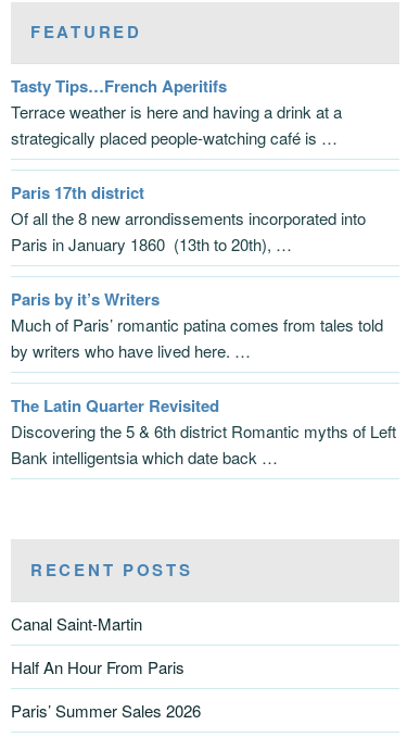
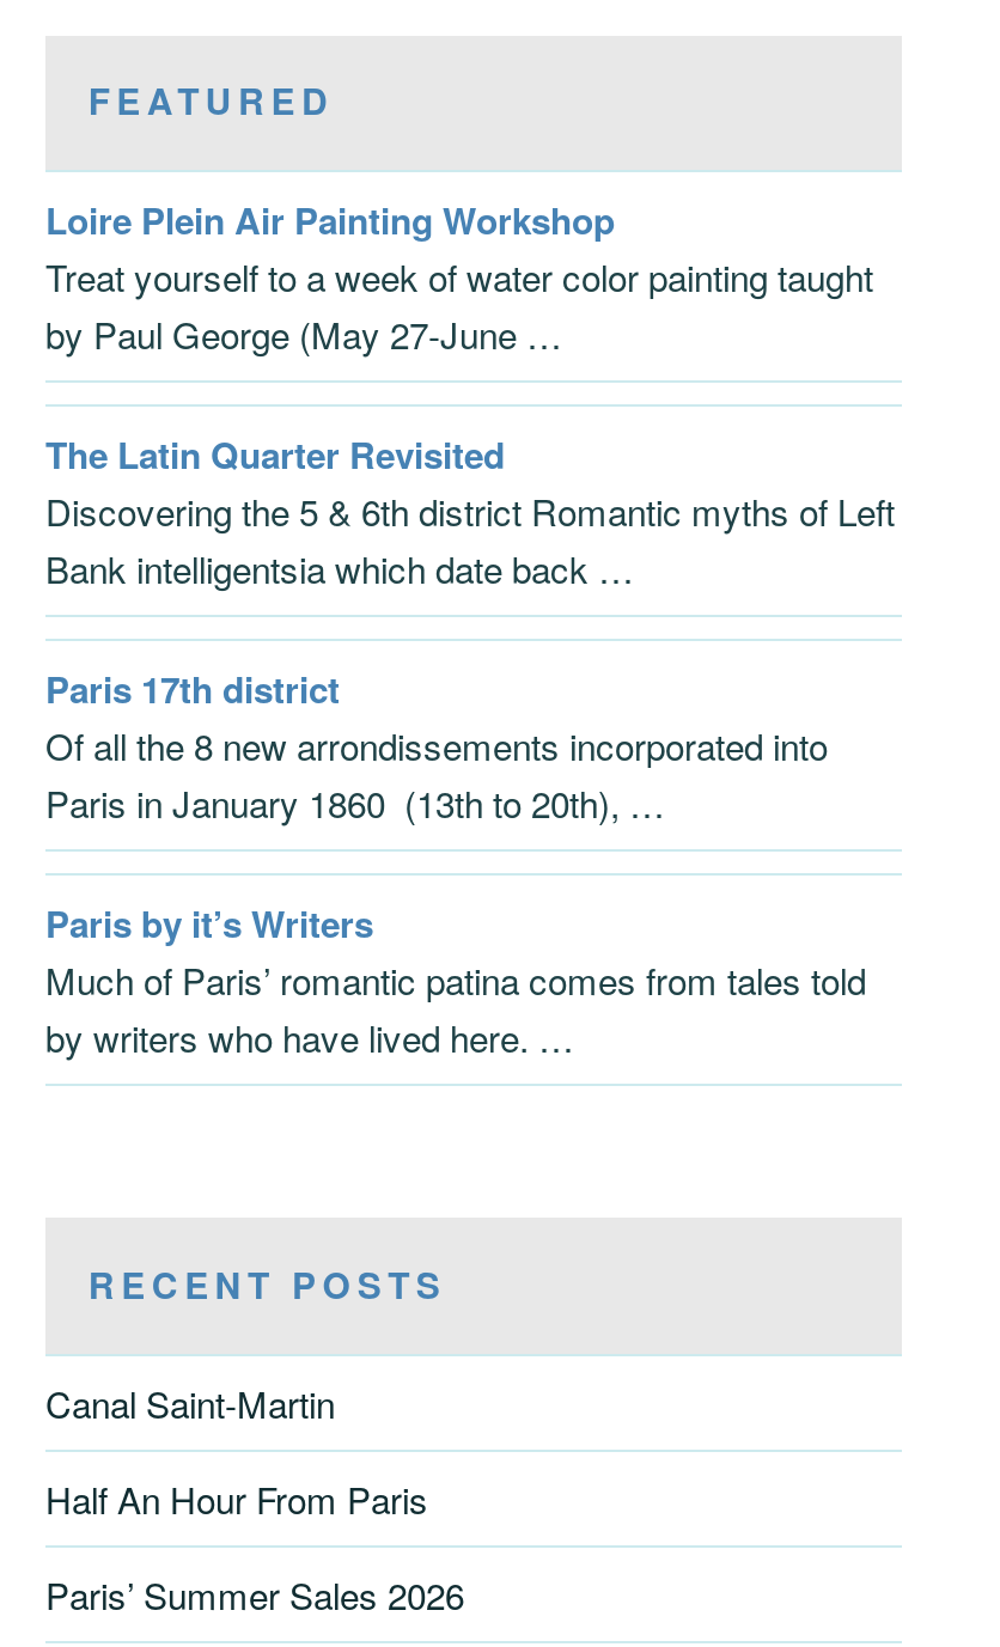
[11,74,342,149] Tasty Tips…French Aperitifs | Terrace weather is here and having a drink at a | strategically placed people-watching café is … -> [45,194,873,359] Loire Plein Air Painting Workshop | Treat yourself to a week of water color painting taught | by Paul George (May 27-June …
moved [11,180,383,362] -> [45,662,866,1062]: Paris 17th district | Of all the 8 new arrondissements incorporated into | Paris in January 1860 (13th to 20th), … | Paris by it’s Writers | Much of Paris’ romantic patina comes from tales told | by writers who have lived here. …
moved [11,393,396,468] -> [45,428,895,593]: The Latin Quarter Revisited | Discovering the 5 & 6th district Romantic myths of Left | Bank intelligentsia which date back …

